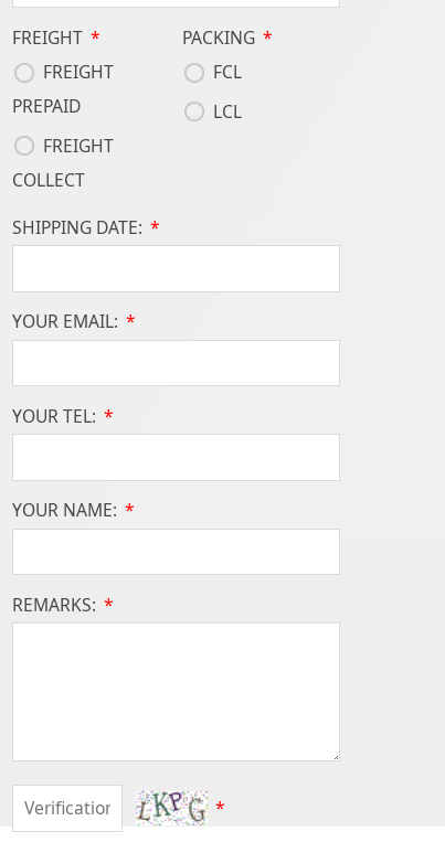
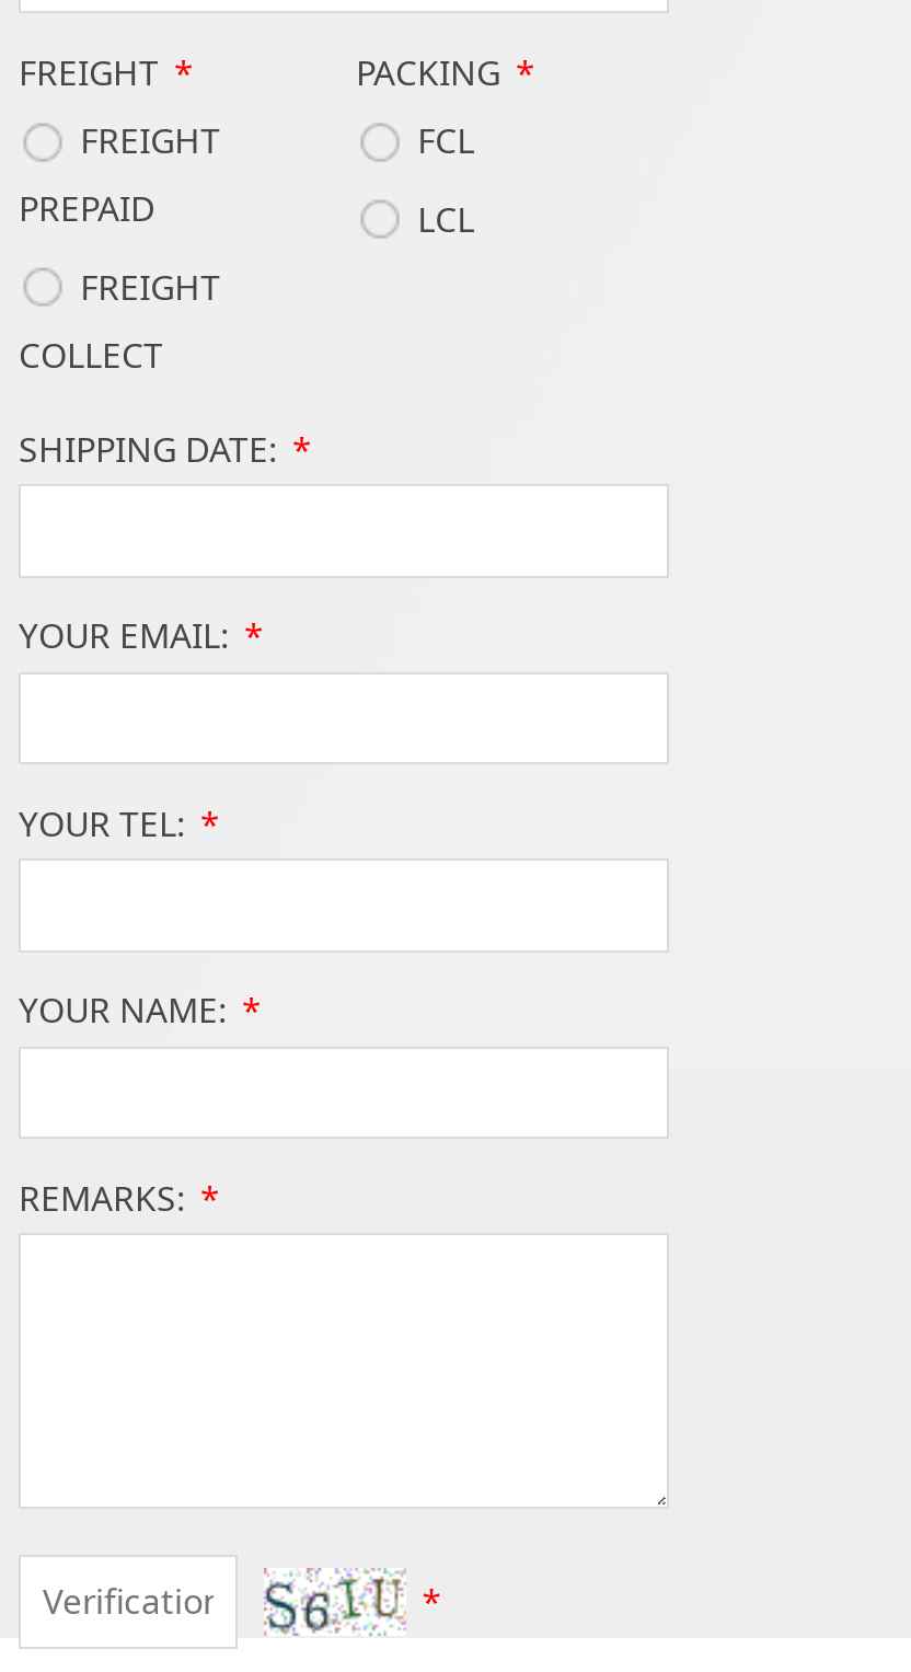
[136,790,209,827] [image] -> [262,1566,408,1638] [image]

